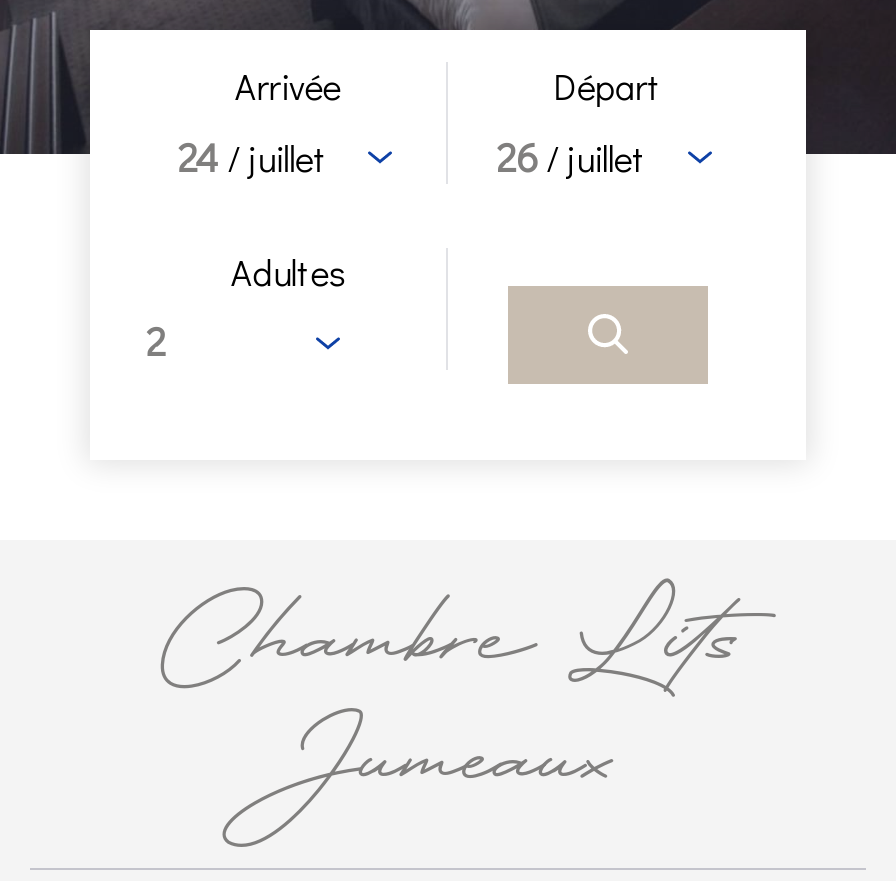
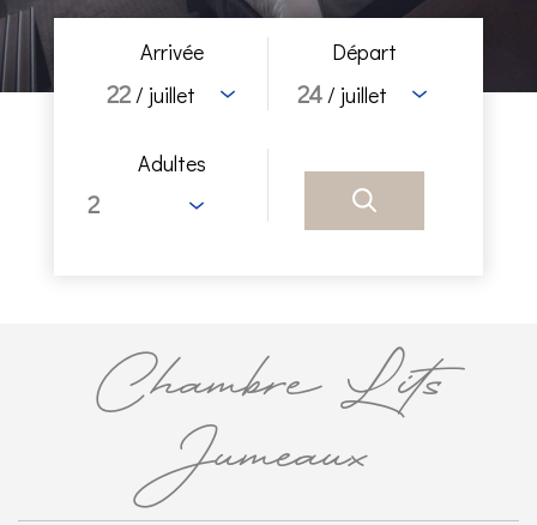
[177,130,327,182] 24 / juillet -> [106,78,195,109] 22 / juillet
[496,130,646,182] 26 / juillet -> [297,78,387,109] 24 / juillet

